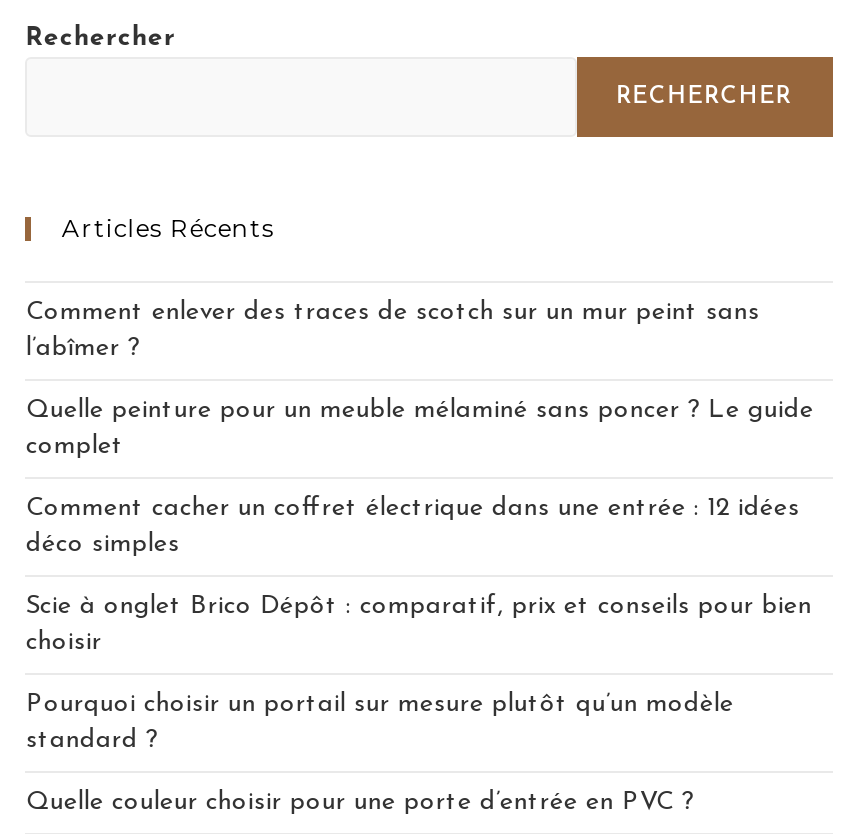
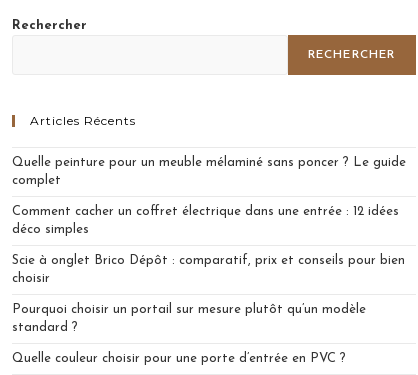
[26,298,760,360] Comment enlever des traces de scotch sur un mur peint sans | l’abîmer ? -> none

